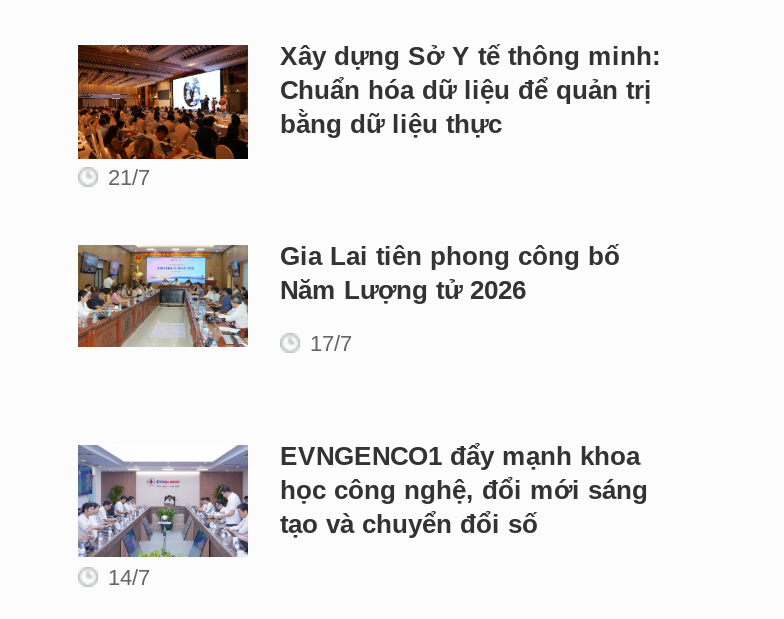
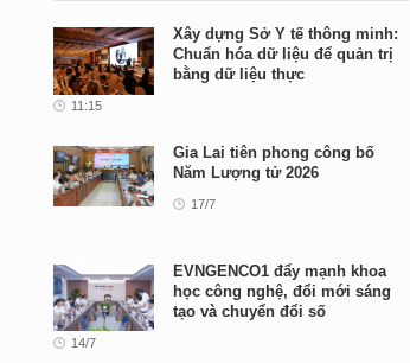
[108,165,150,189] 21/7 -> [71,98,102,113] 11:15

